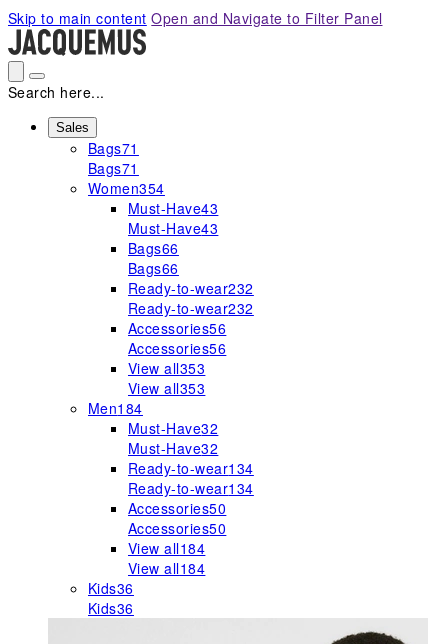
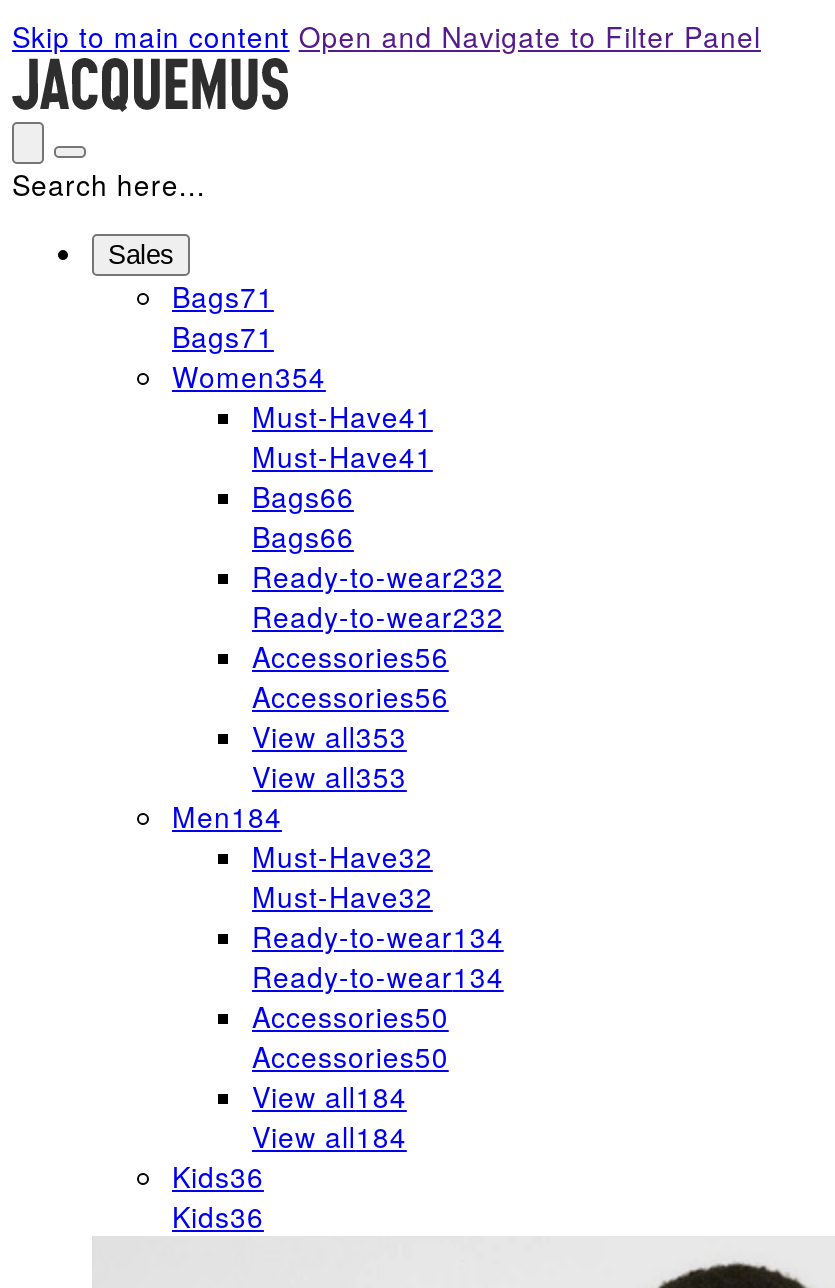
[128,198,218,218] Must-Have43 -> [252,396,433,436] Must-Have41
[128,218,218,238] Must-Have43 -> [252,436,433,476] Must-Have41

